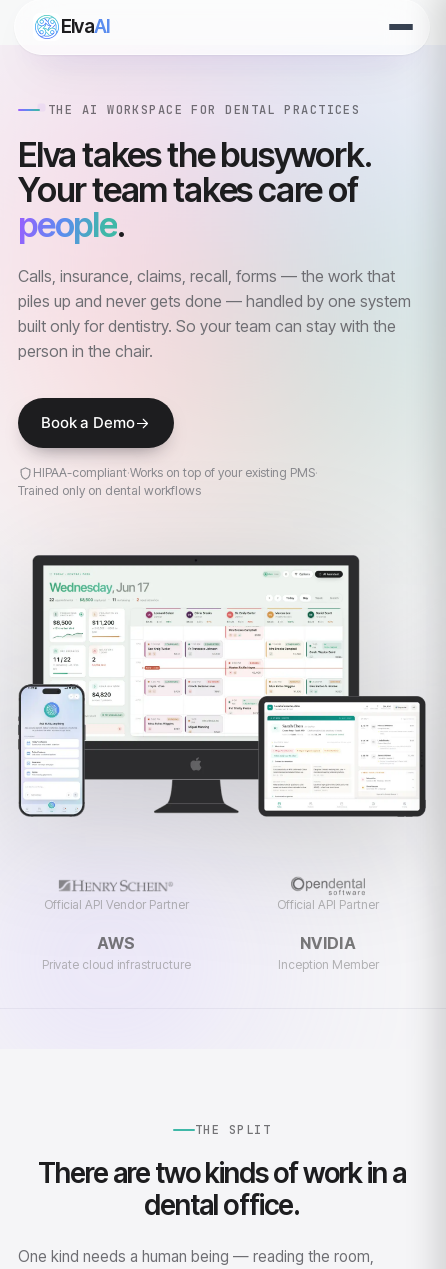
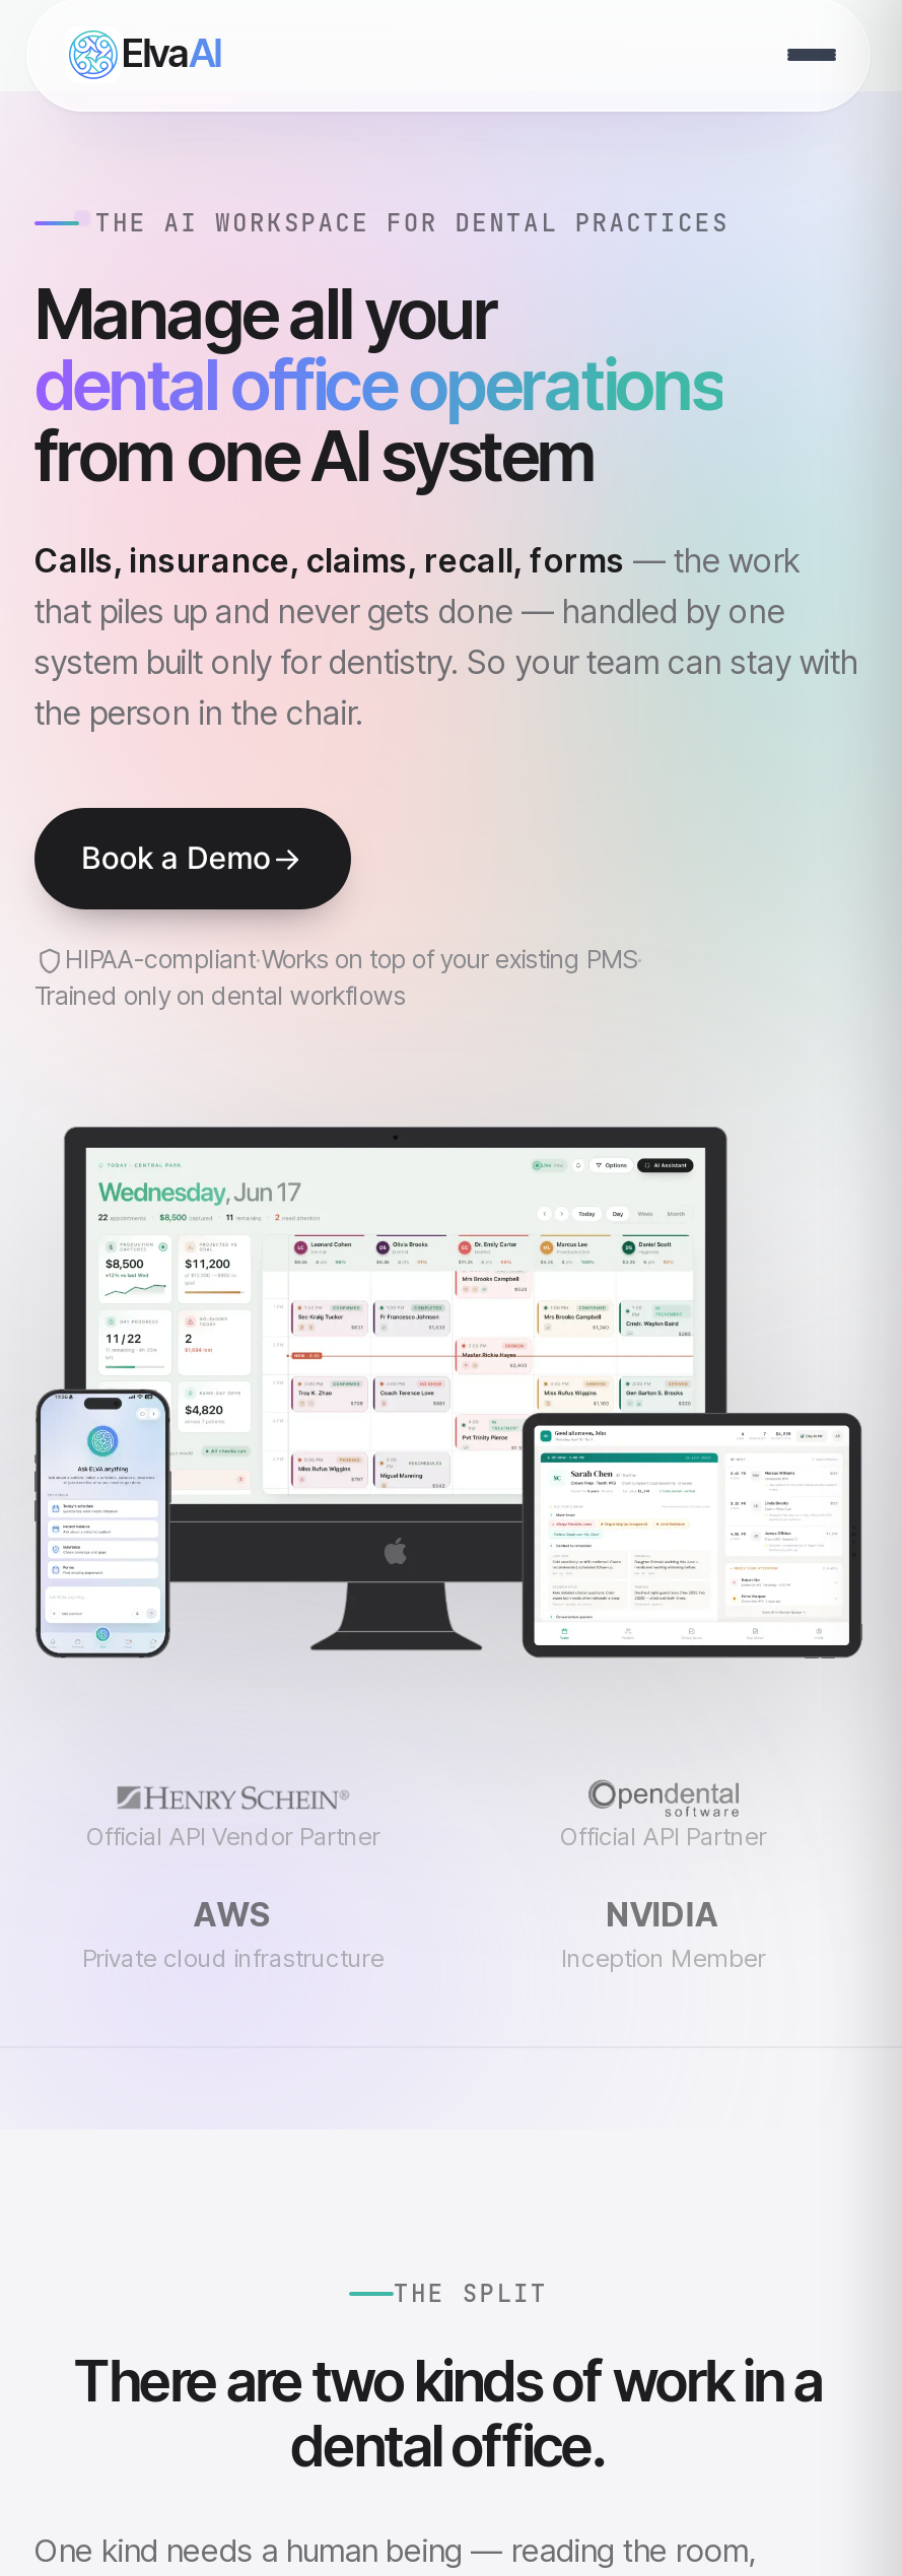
[18,134,371,245] Elva takes the busywork. | Your team takes care of | people. -> [34,272,723,497] Manage all your | dental office operations | from one AI system

